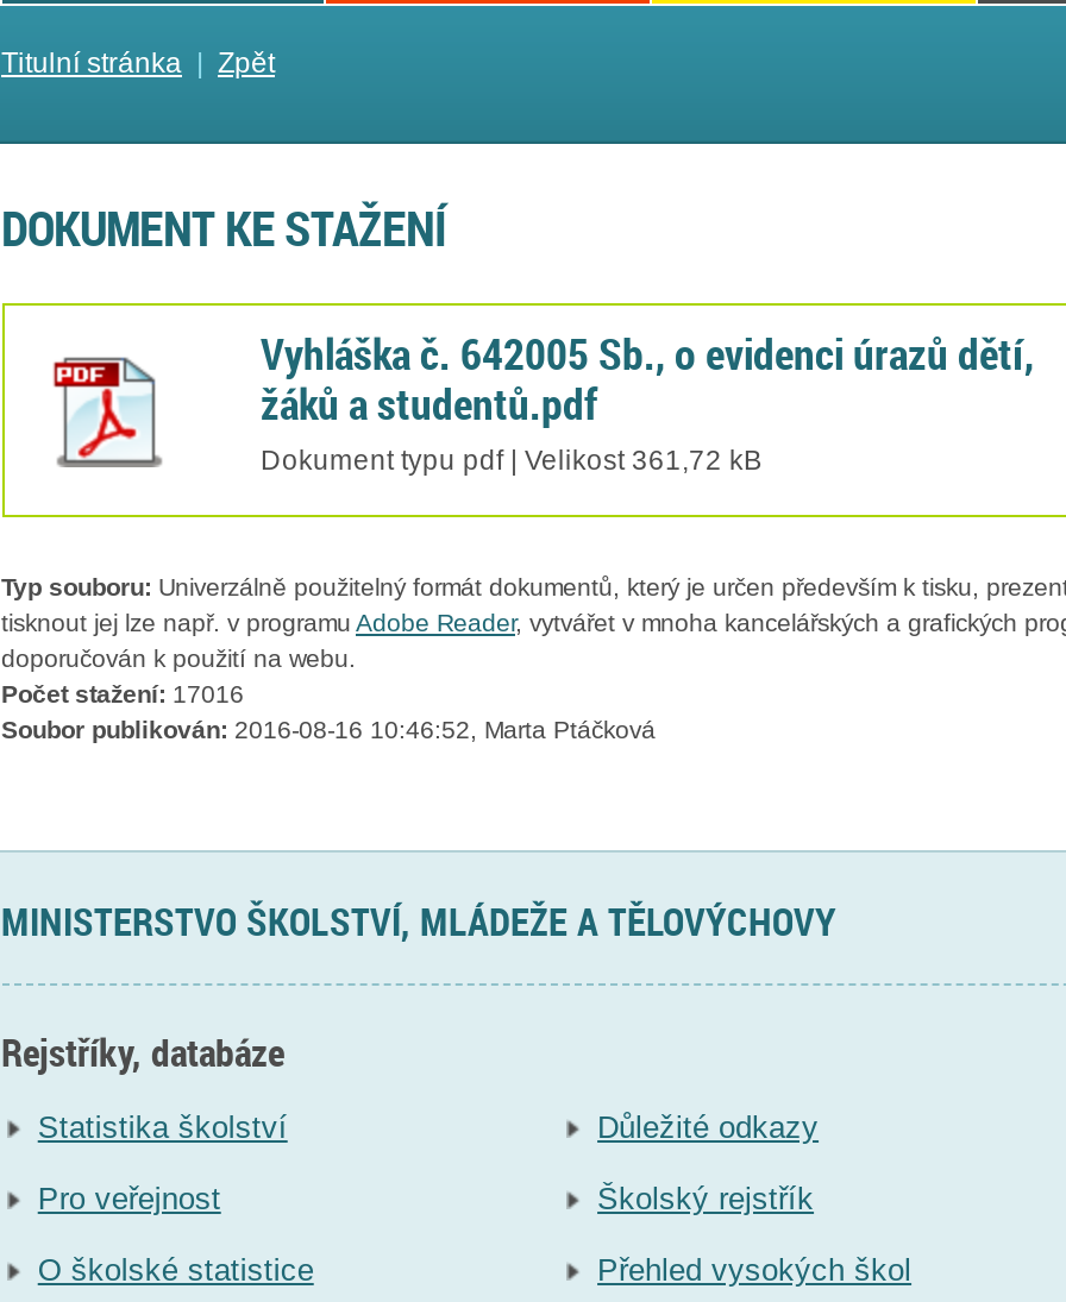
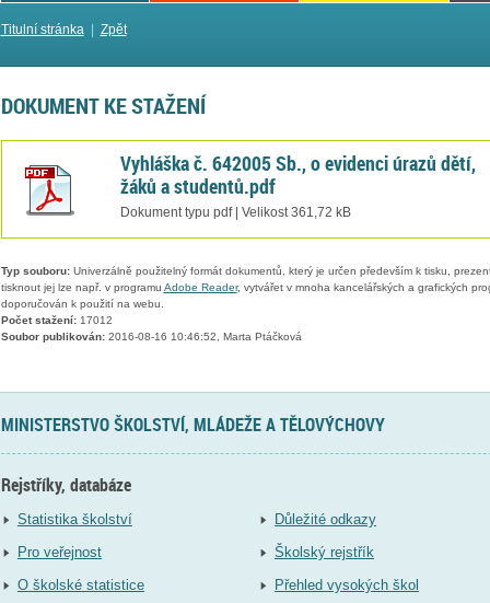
[1,683,244,709] Počet stažení: 17016 -> [1,315,112,327] Počet stažení: 17012

